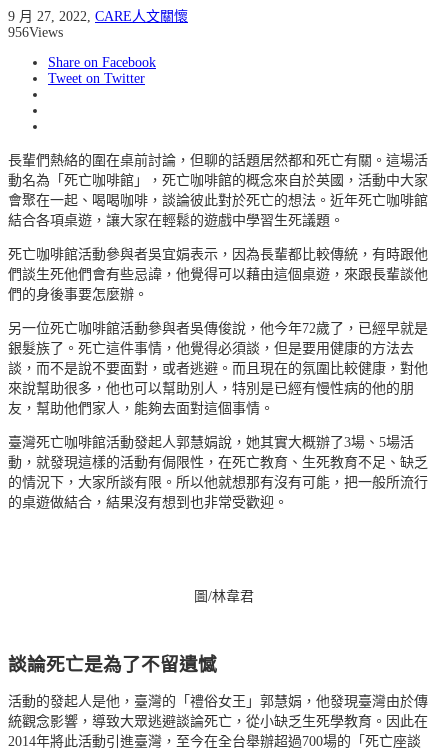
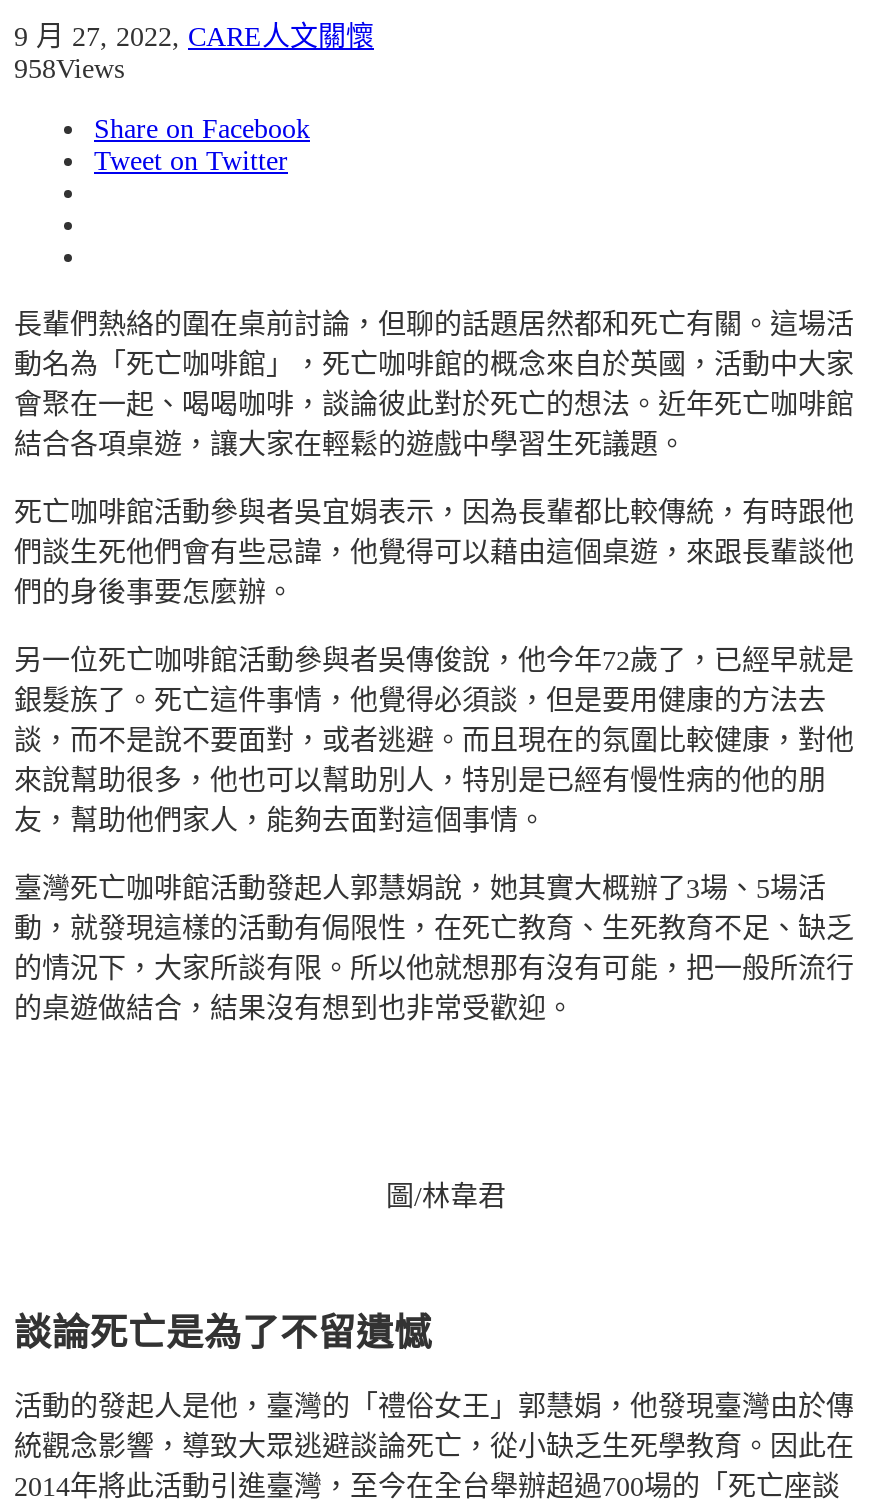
[8,25,63,40] 956Views -> [14,54,124,84] 958Views

